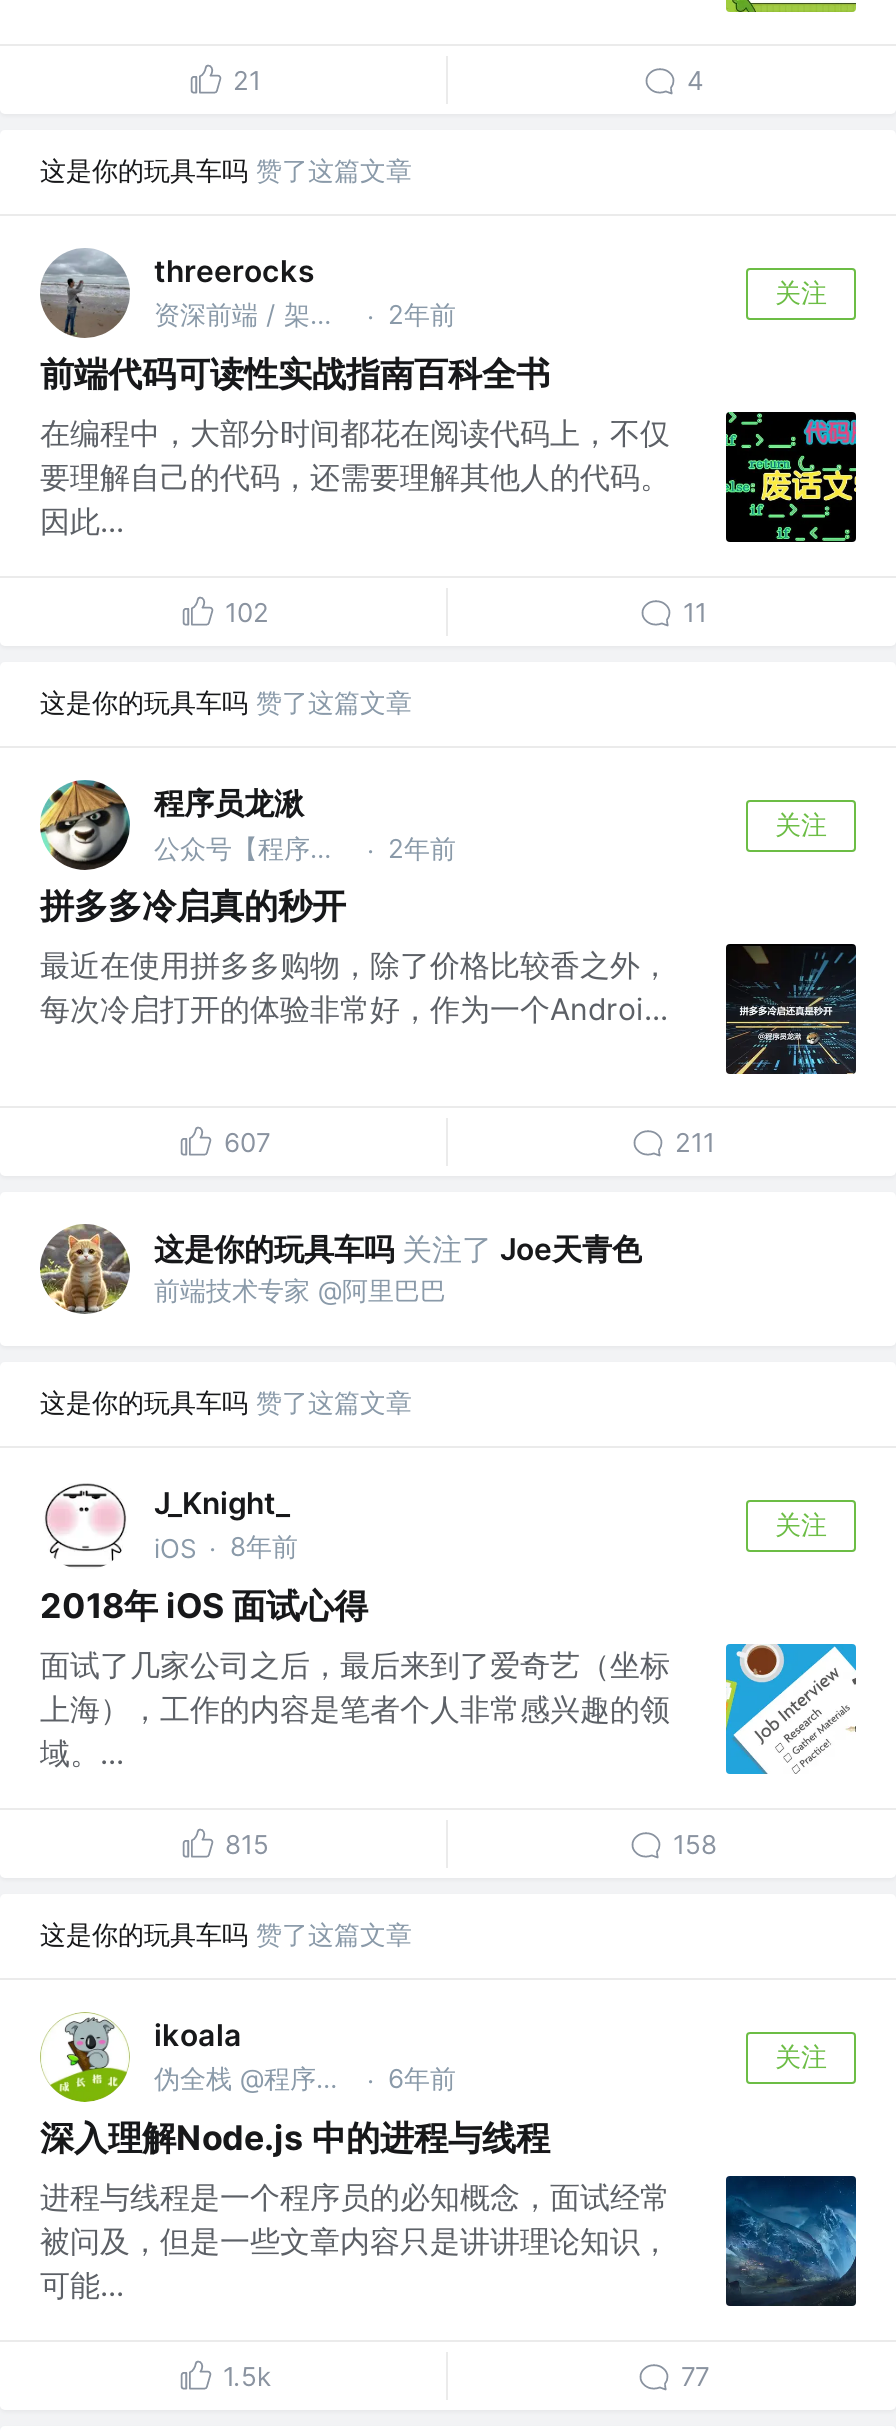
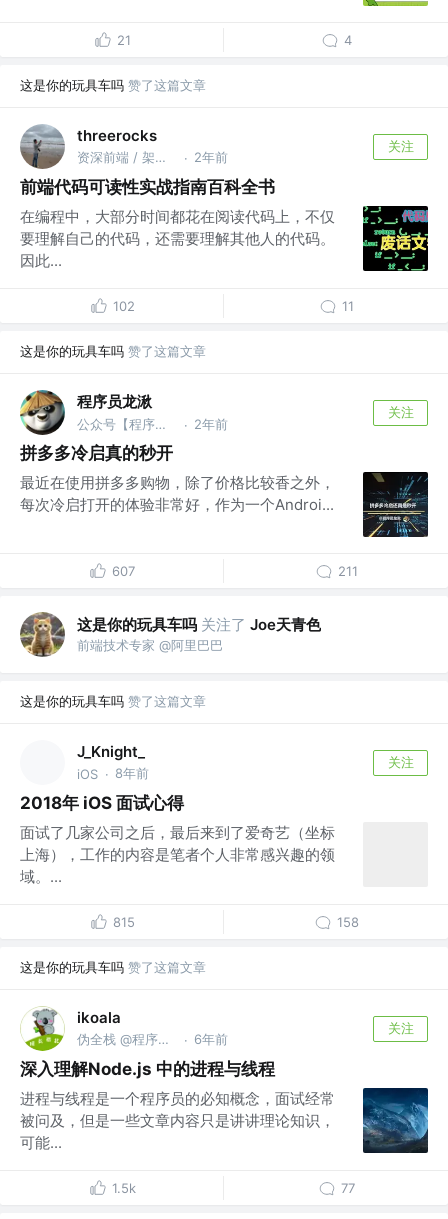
[44,1482,128,1568] [image] -> none
[724,1642,858,1776] [image] -> none

